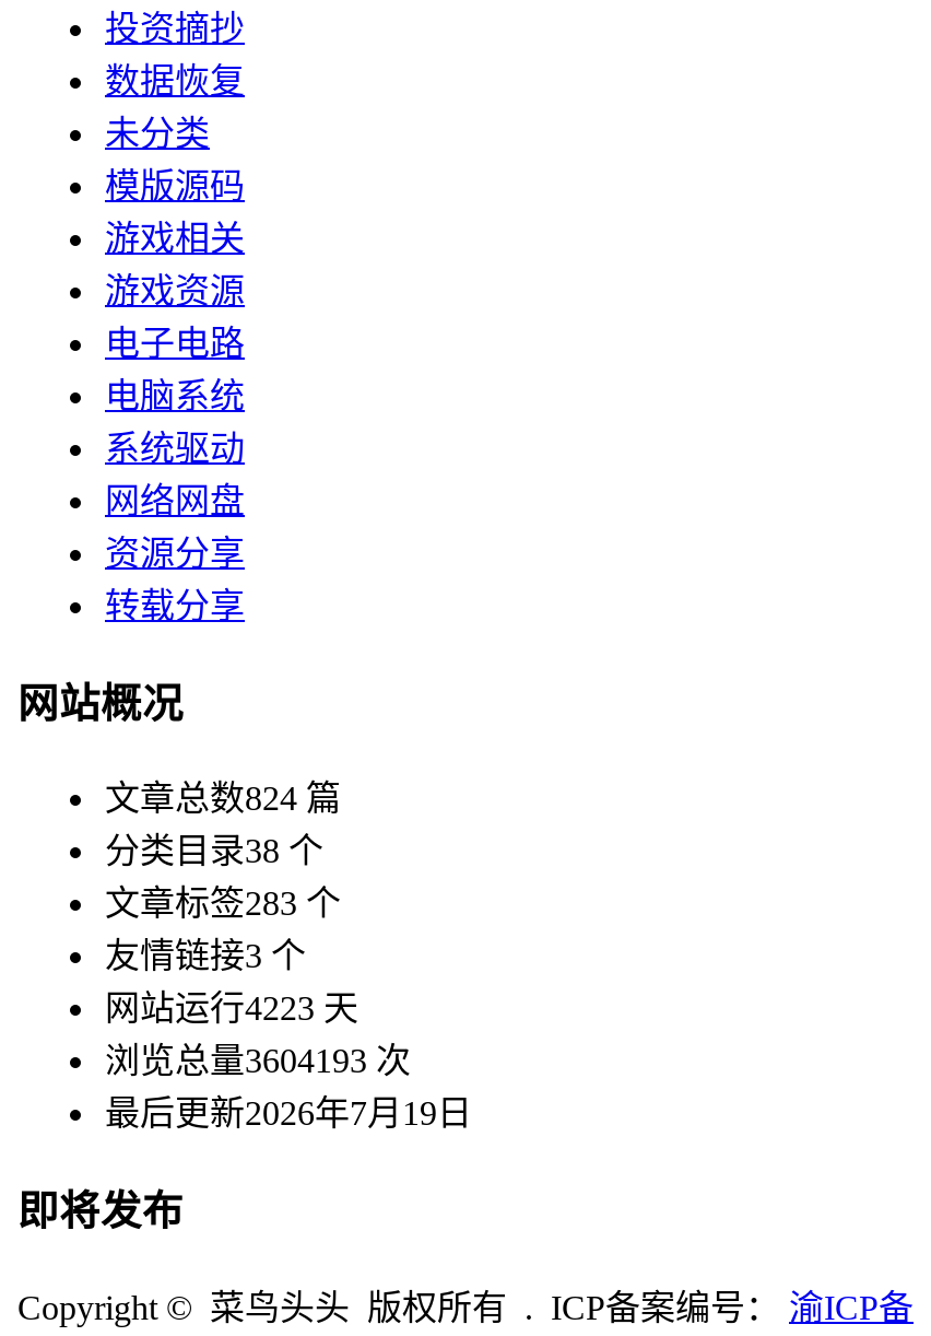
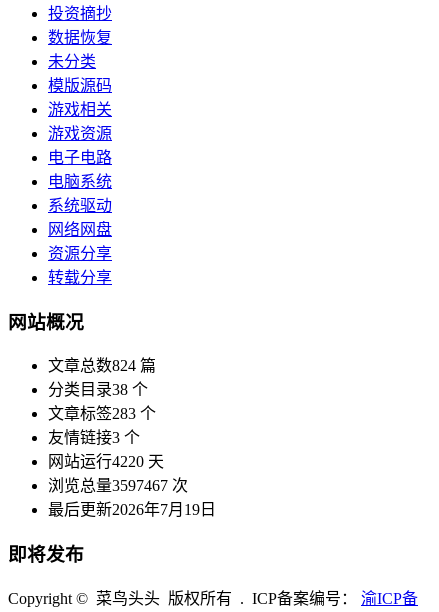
[105,990,358,1027] 网站运行4223 天 -> [48,453,164,470] 网站运行4220 天
[105,1043,411,1080] 浏览总量3604193 次 -> [48,477,188,494] 浏览总量3597467 次

